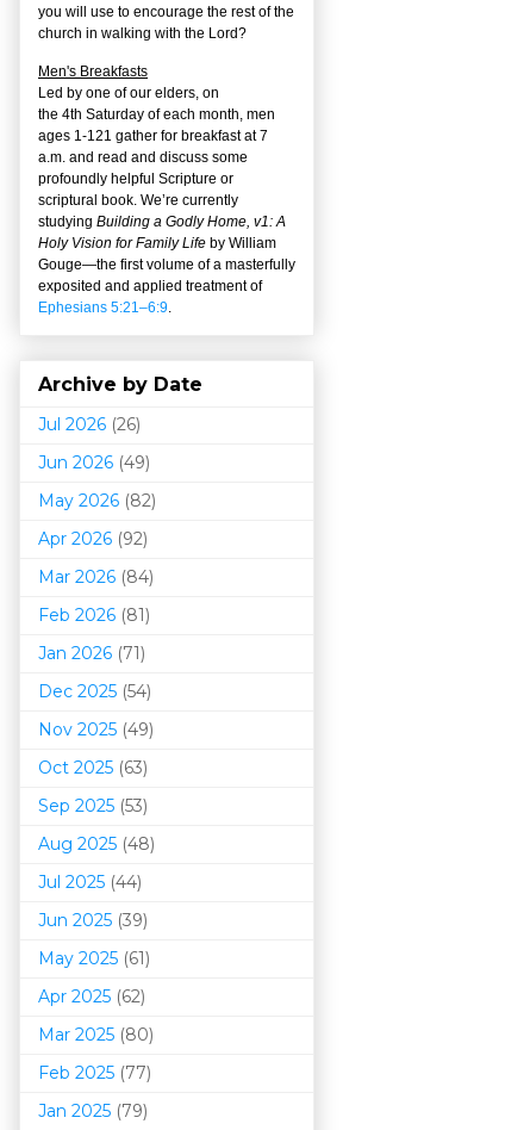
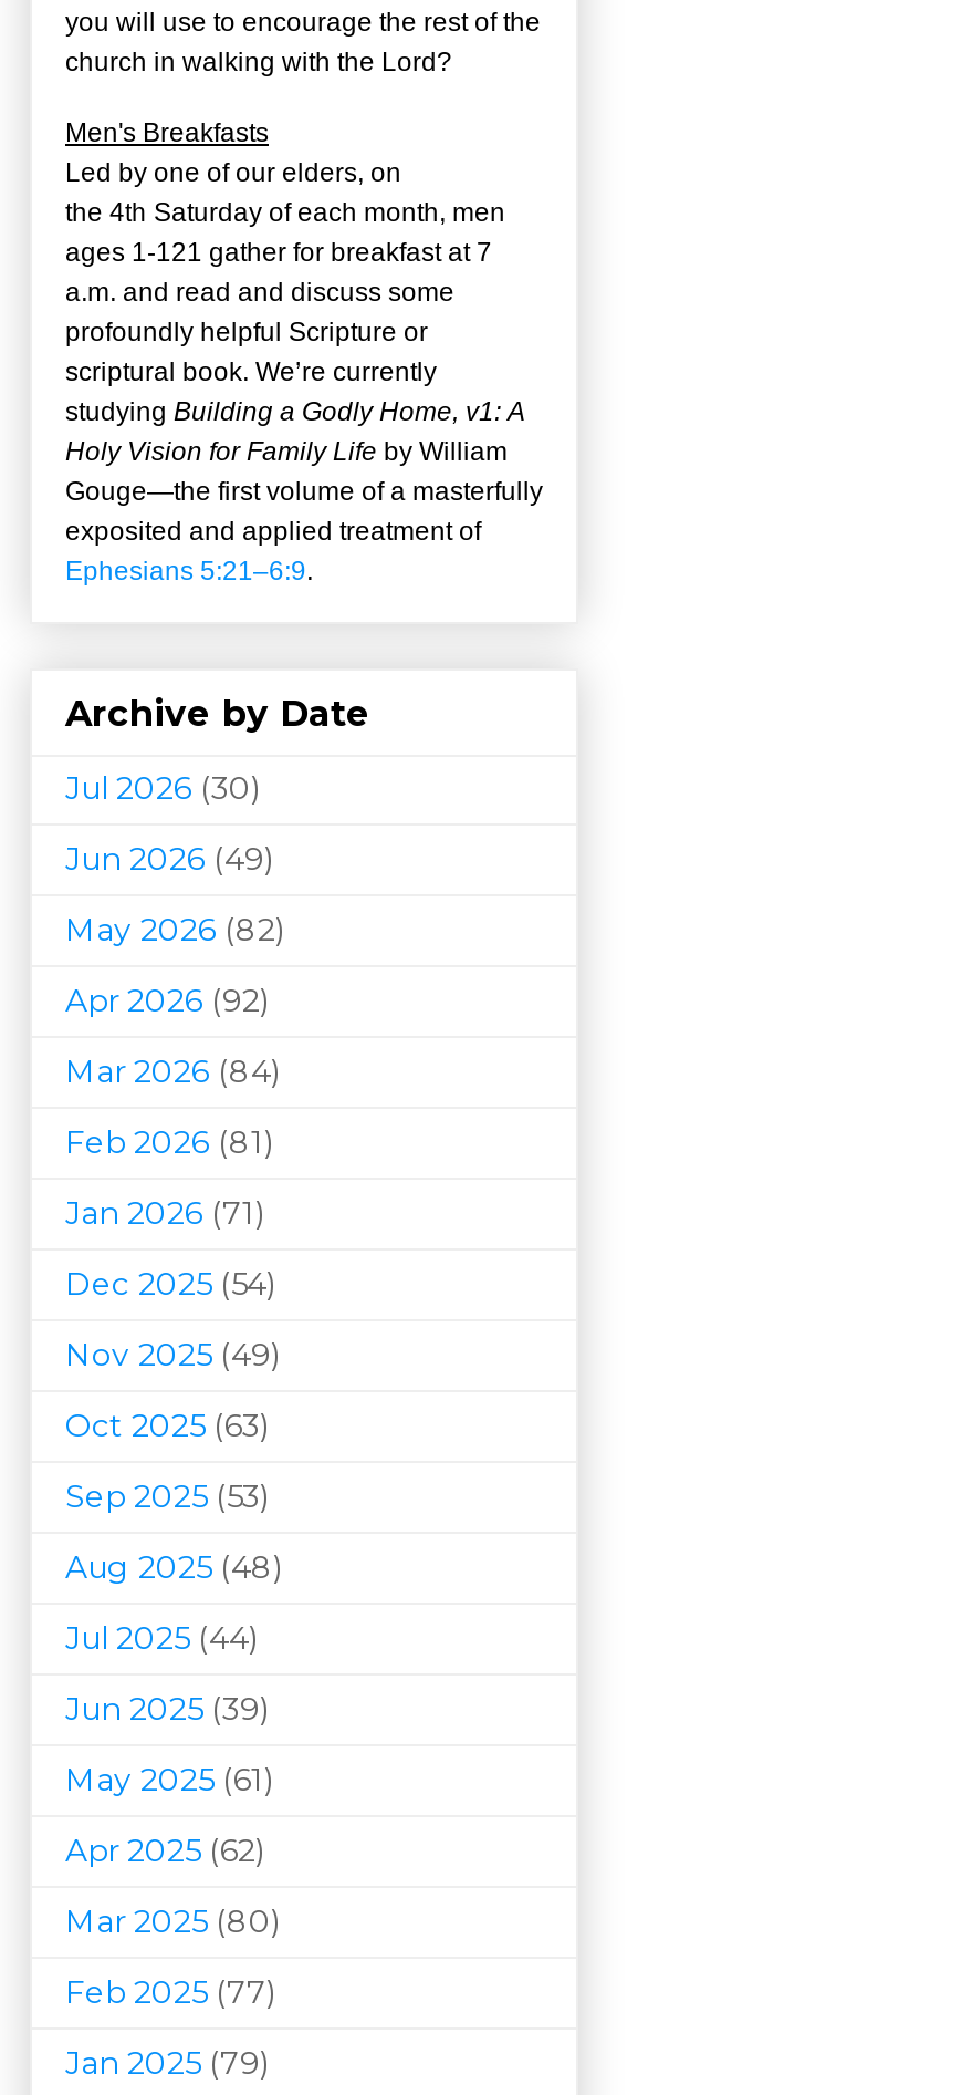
[38,413,141,435] Jul 2026 (26) -> [65,767,260,807] Jul 2026 (30)

